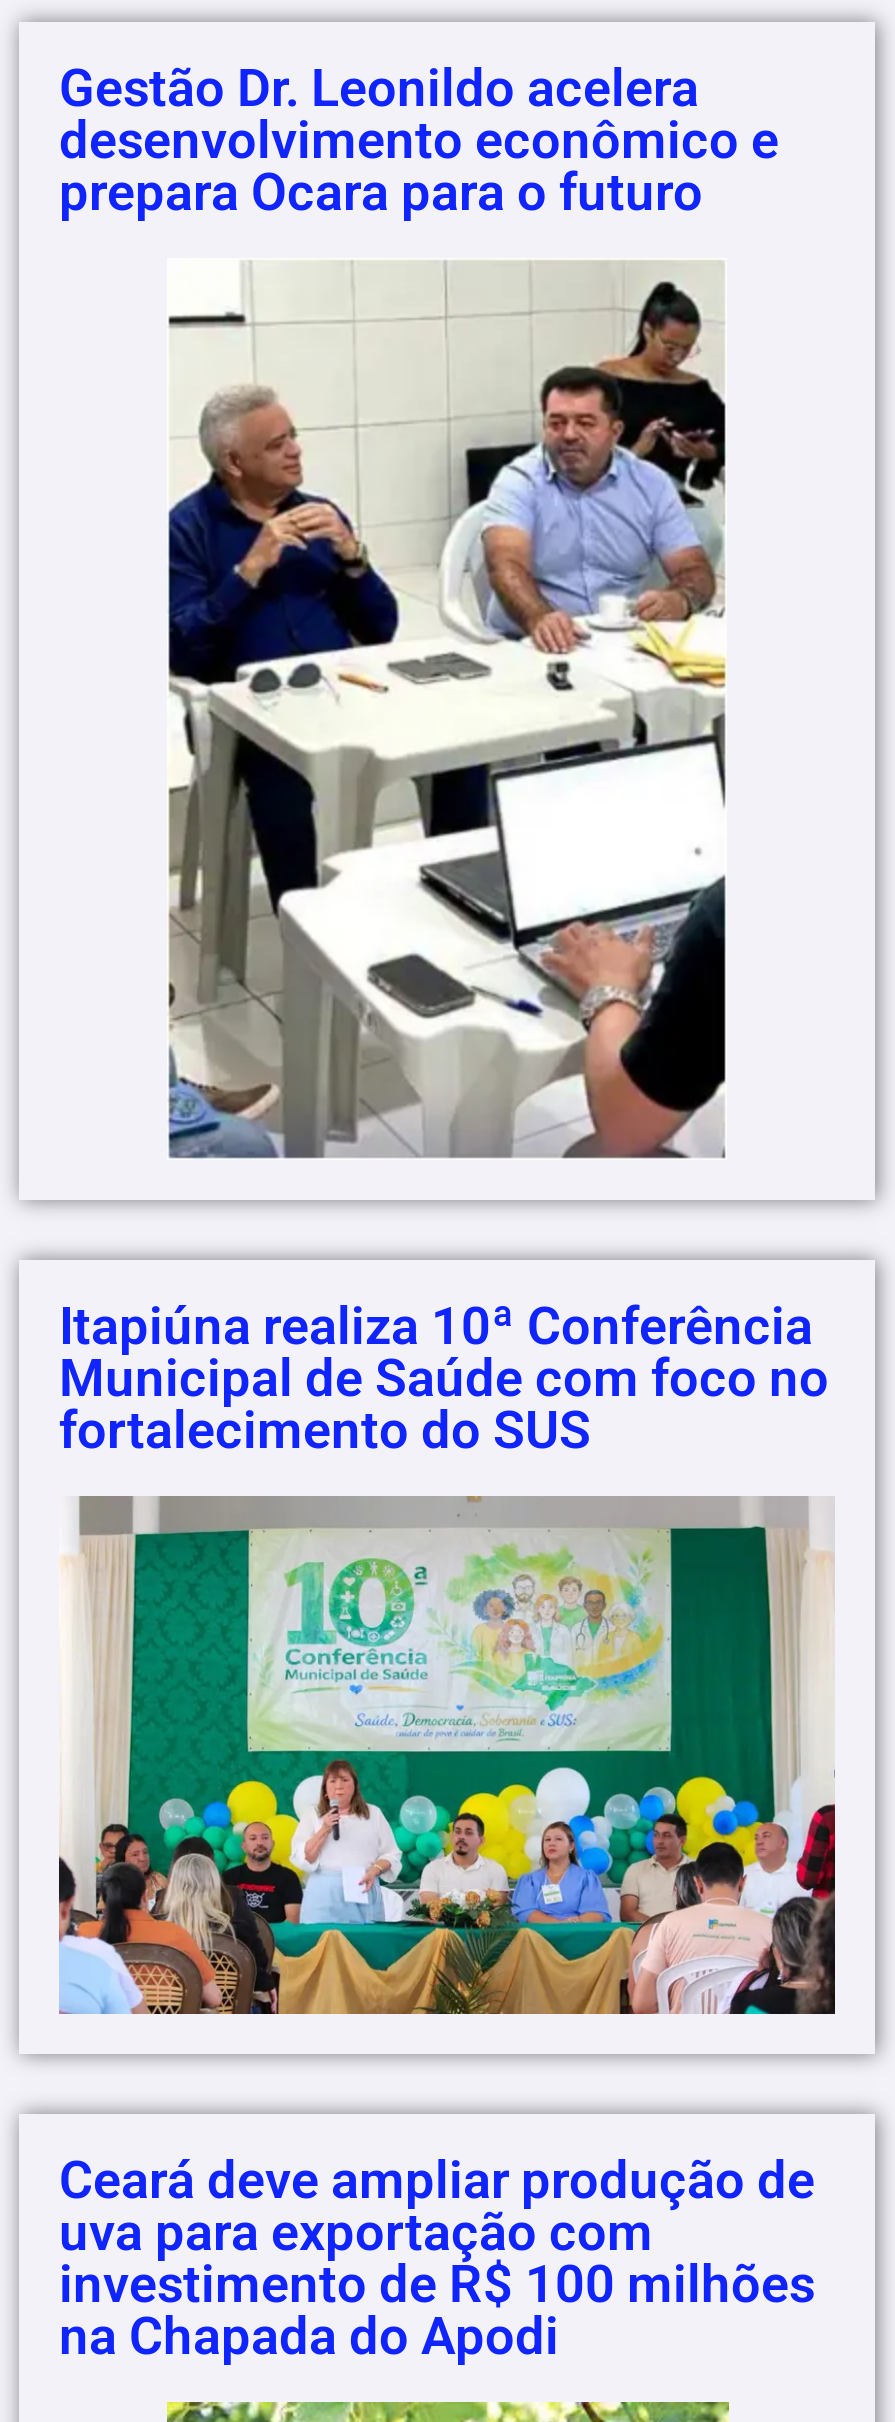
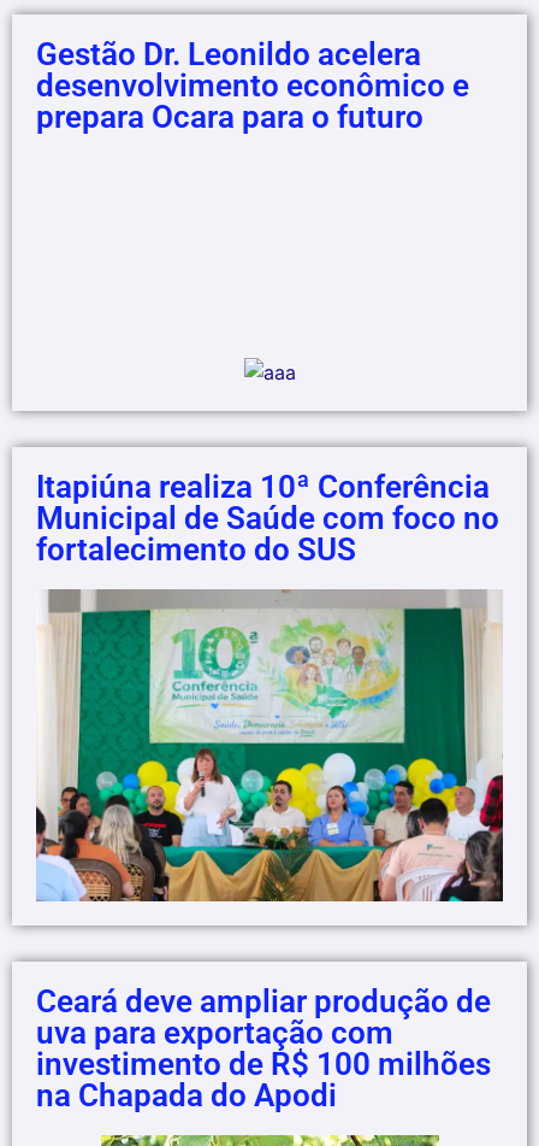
[167,260,727,1160] [image] -> none

